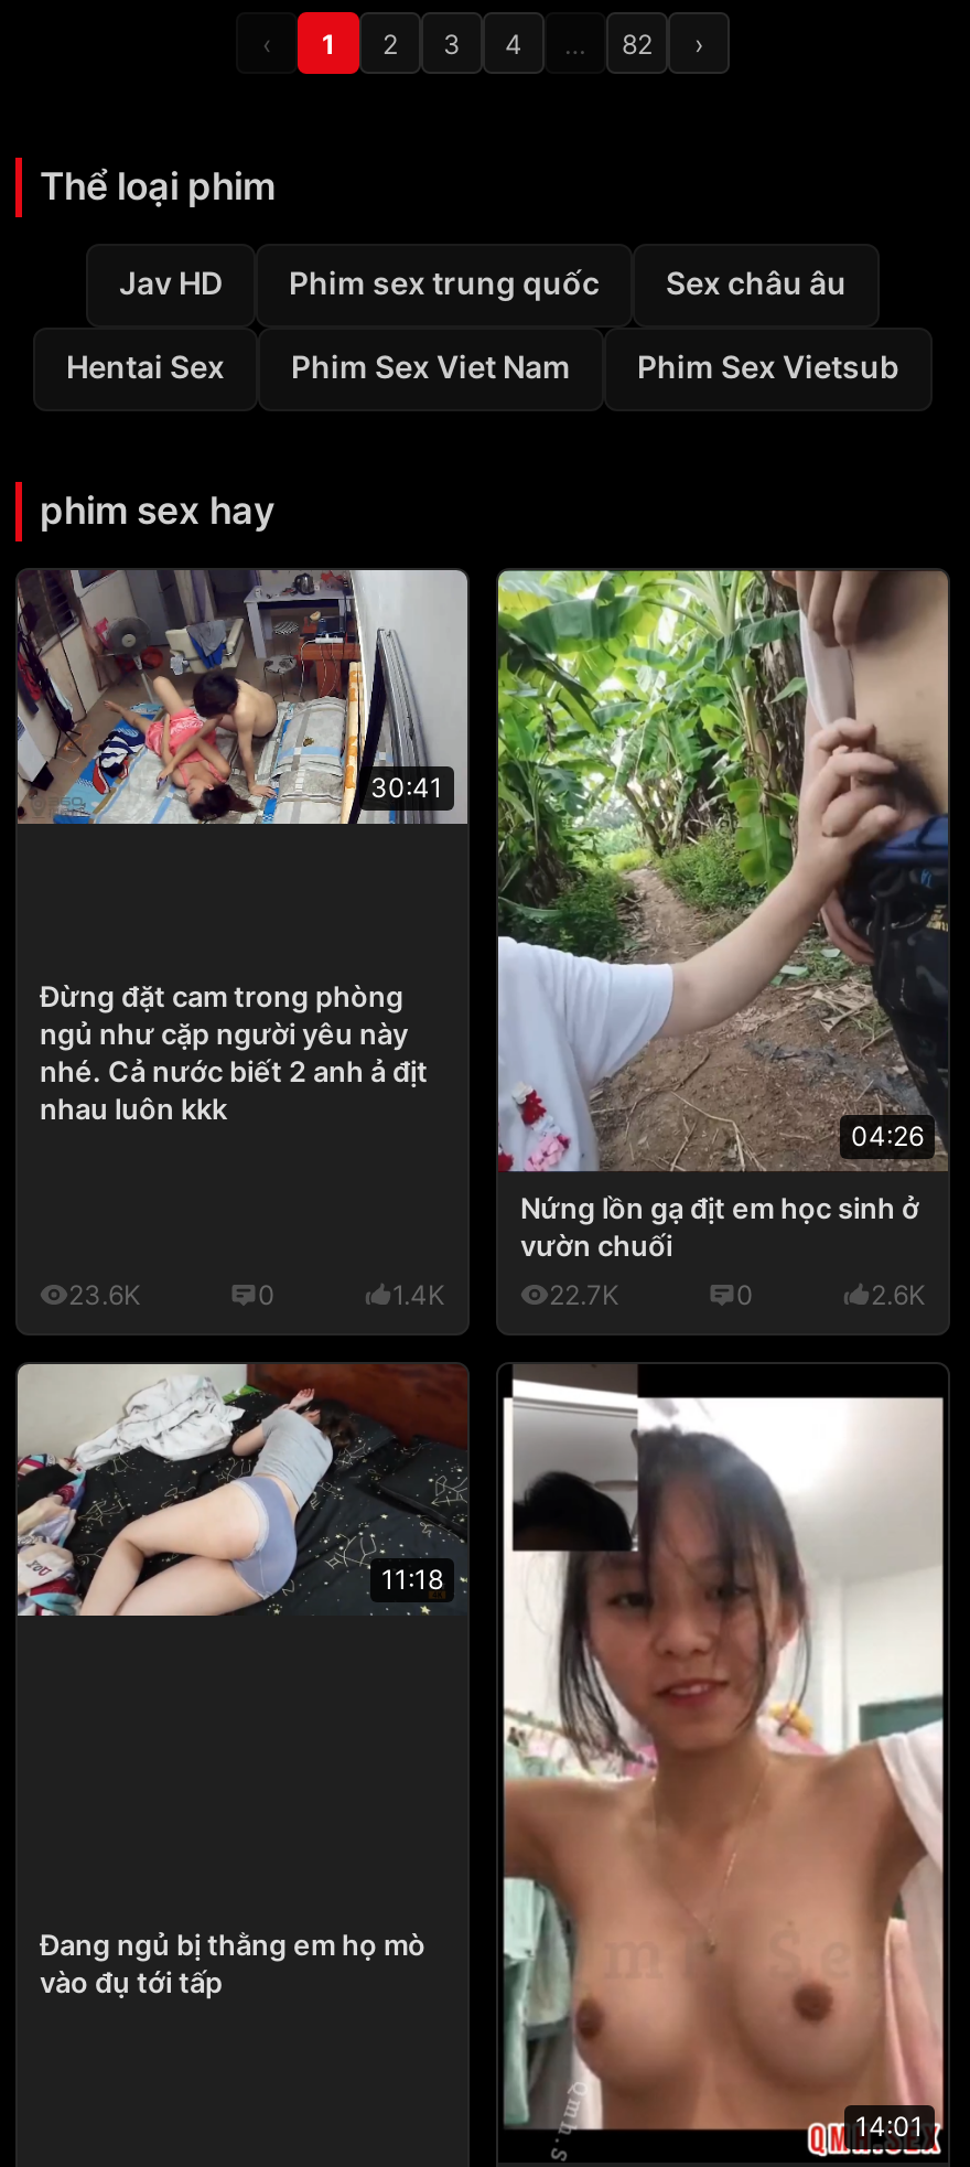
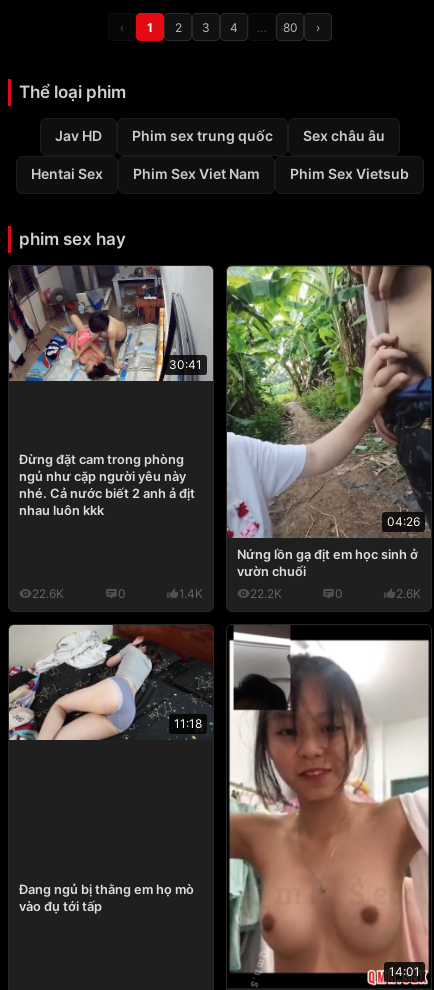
[622,27,653,60] 82 -> [282,20,297,35] 80
[68,1277,141,1310] 23.6K -> [32,586,64,601] 22.6K
[549,1277,619,1310] 22.7K -> [250,586,282,601] 22.2K

